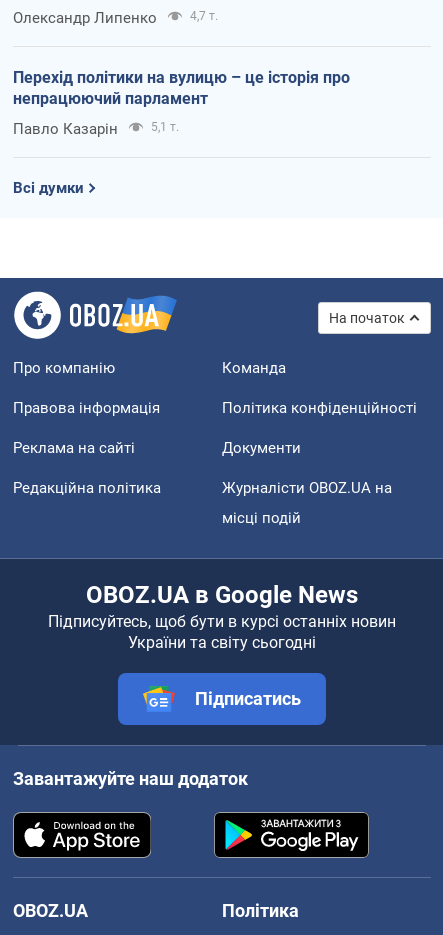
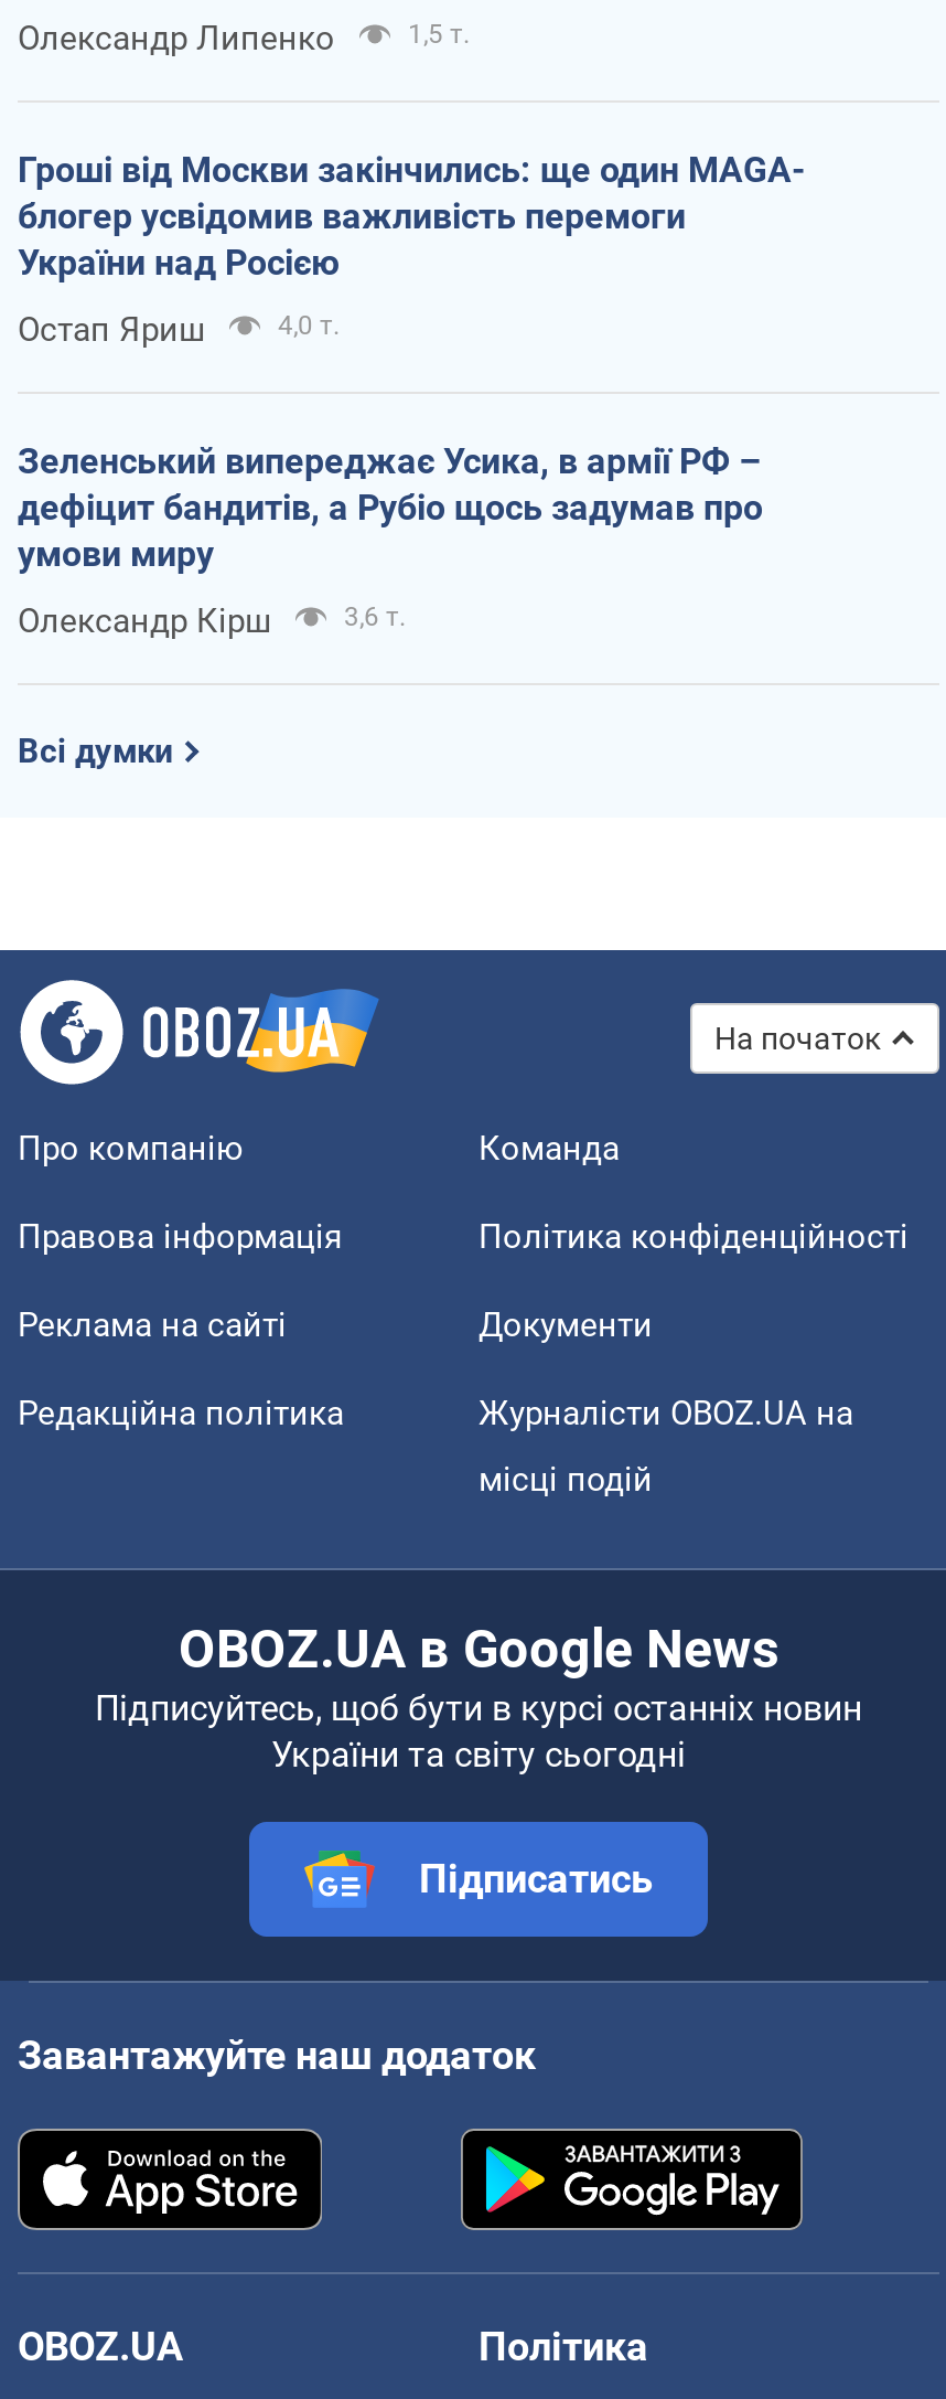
[13,8,350,137] 4,7 т. | Перехід політики на вулицю – це історія про | непрацюючий парламент | Павло Казарін | 5,1 т. -> [18,18,805,640] 1,5 т. | Гроші від Москви закінчились: ще один MAGA- | блогер усвідомив важливість перемоги | України над Росією | Остап Яриш | 4,0 т. | Зеленський випереджає Усика, в армії РФ – | дефіцит бандитів, а Рубіо щось задумав про | умови миру | Олександр Кірш | 3,6 т.

